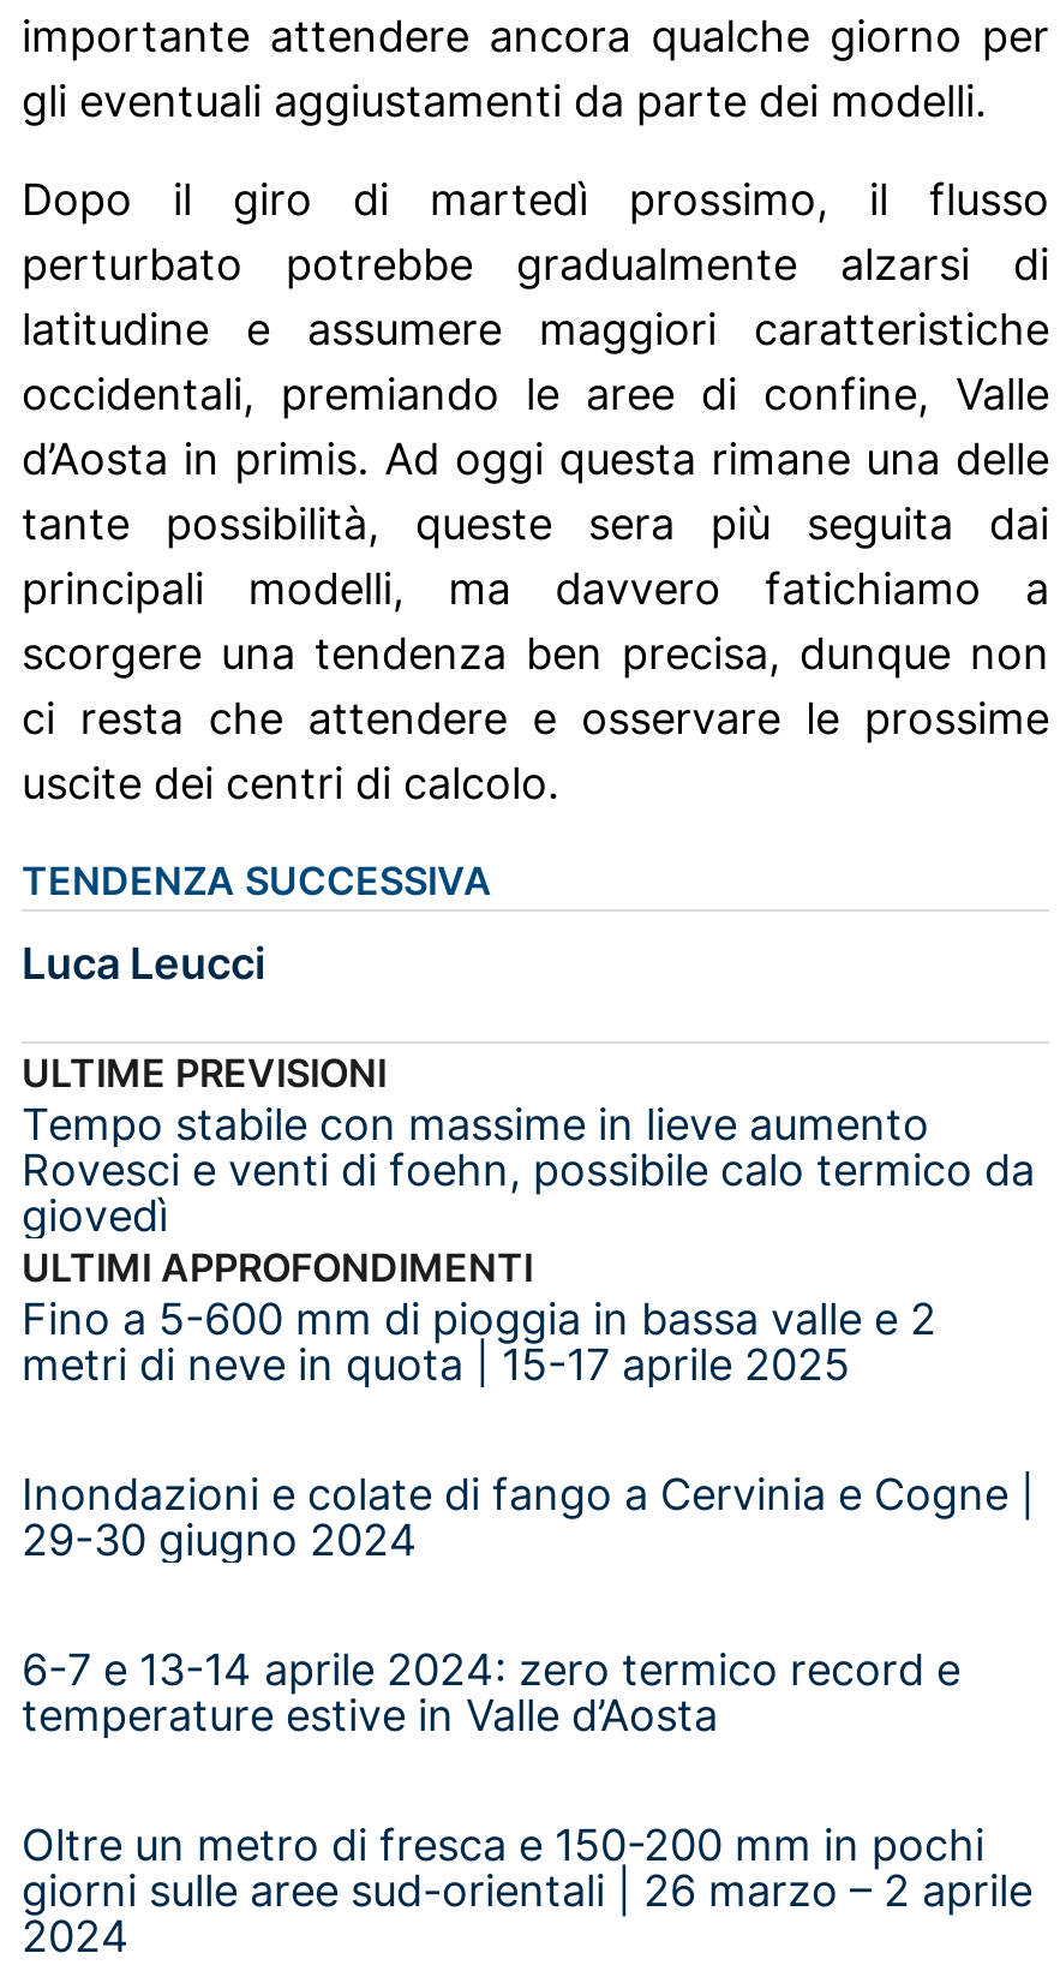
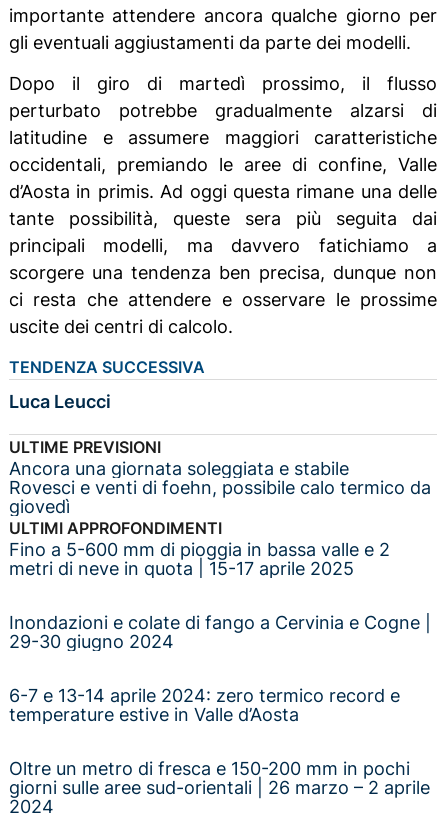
[22,1099,929,1150] Tempo stabile con massime in lieve aumento -> [9,458,349,479] Ancora una giornata soleggiata e stabile

